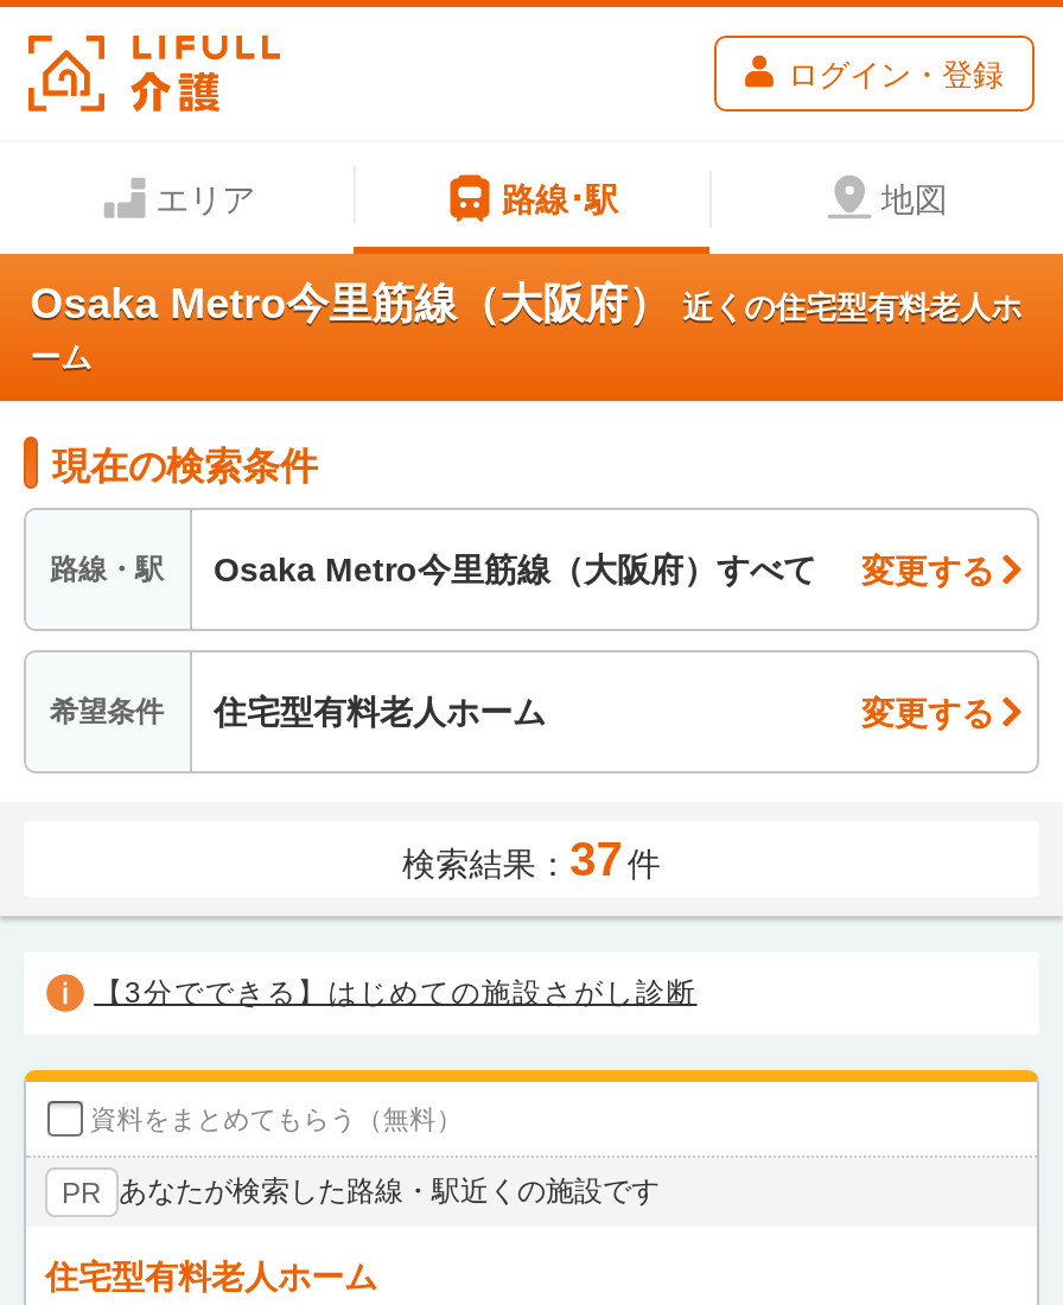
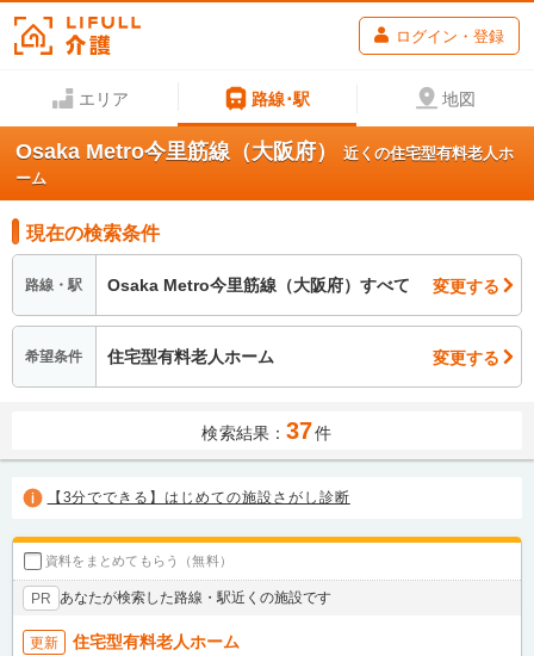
none -> [30,635,58,651] 更新

